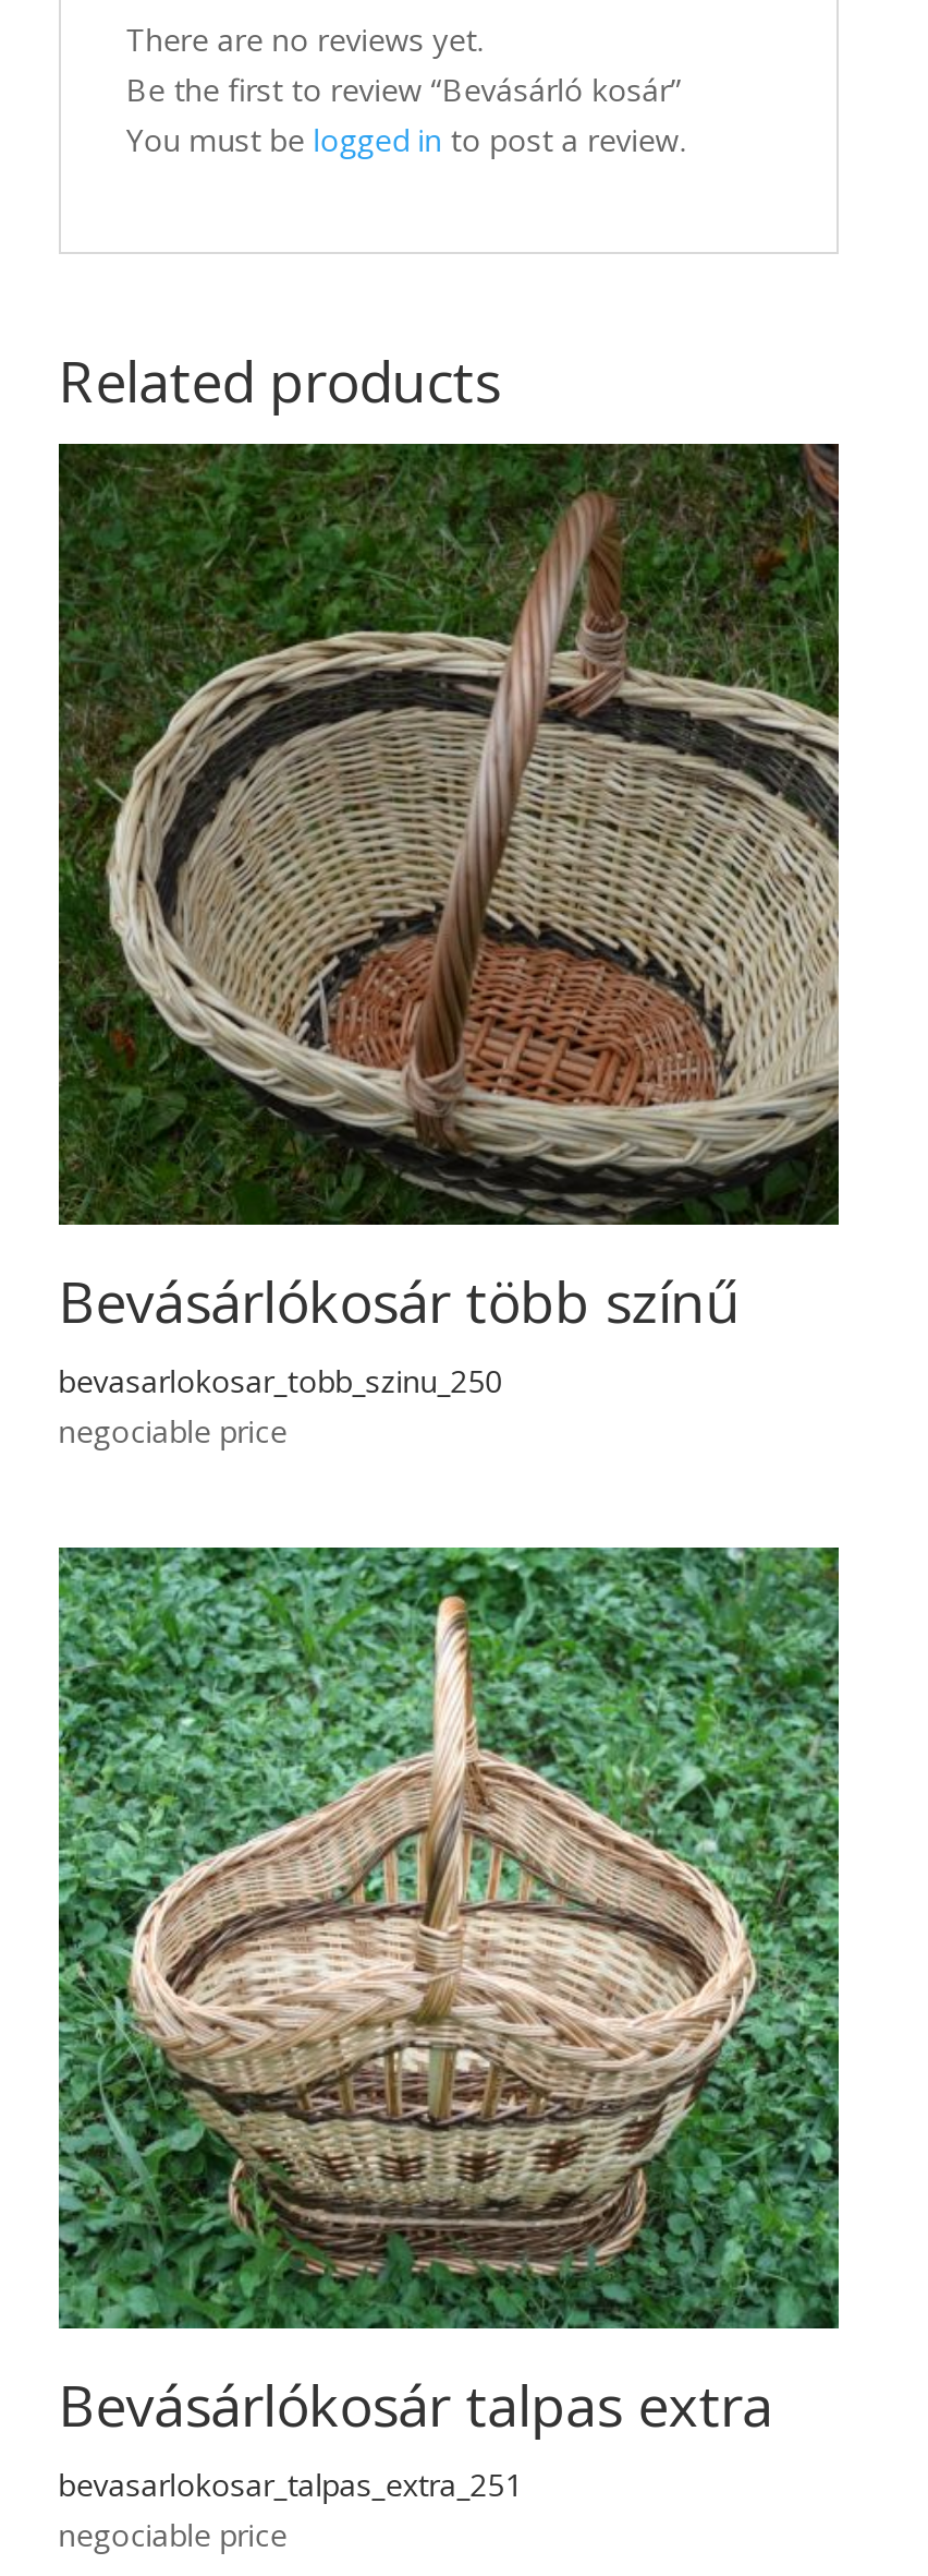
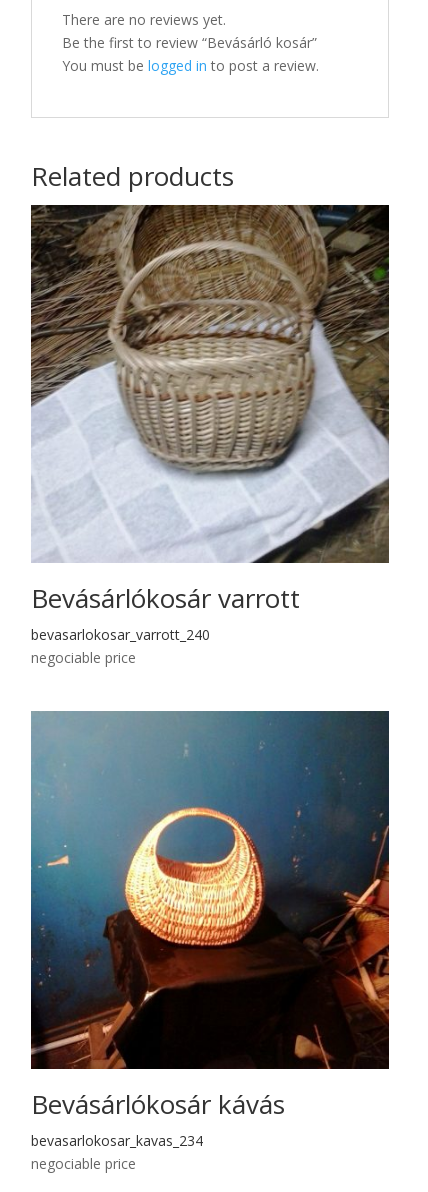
[57,442,839,1402] [image] | Bevásárlókosár több színű | bevasarlokosar_tobb_szinu_250 -> [31,205,389,644] [image] | Bevásárlókosár varrott | bevasarlokosar_varrott_240
[57,1545,841,2506] [image] | Bevásárlókosár talpas extra | bevasarlokosar_talpas_extra_251 -> [30,710,390,1150] [image] | Bevásárlókosár kávás | bevasarlokosar_kavas_234

